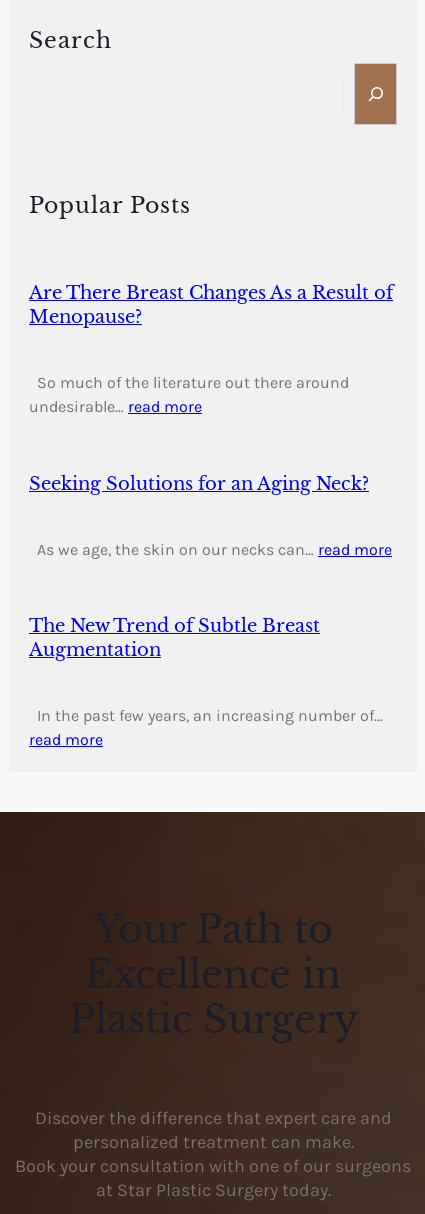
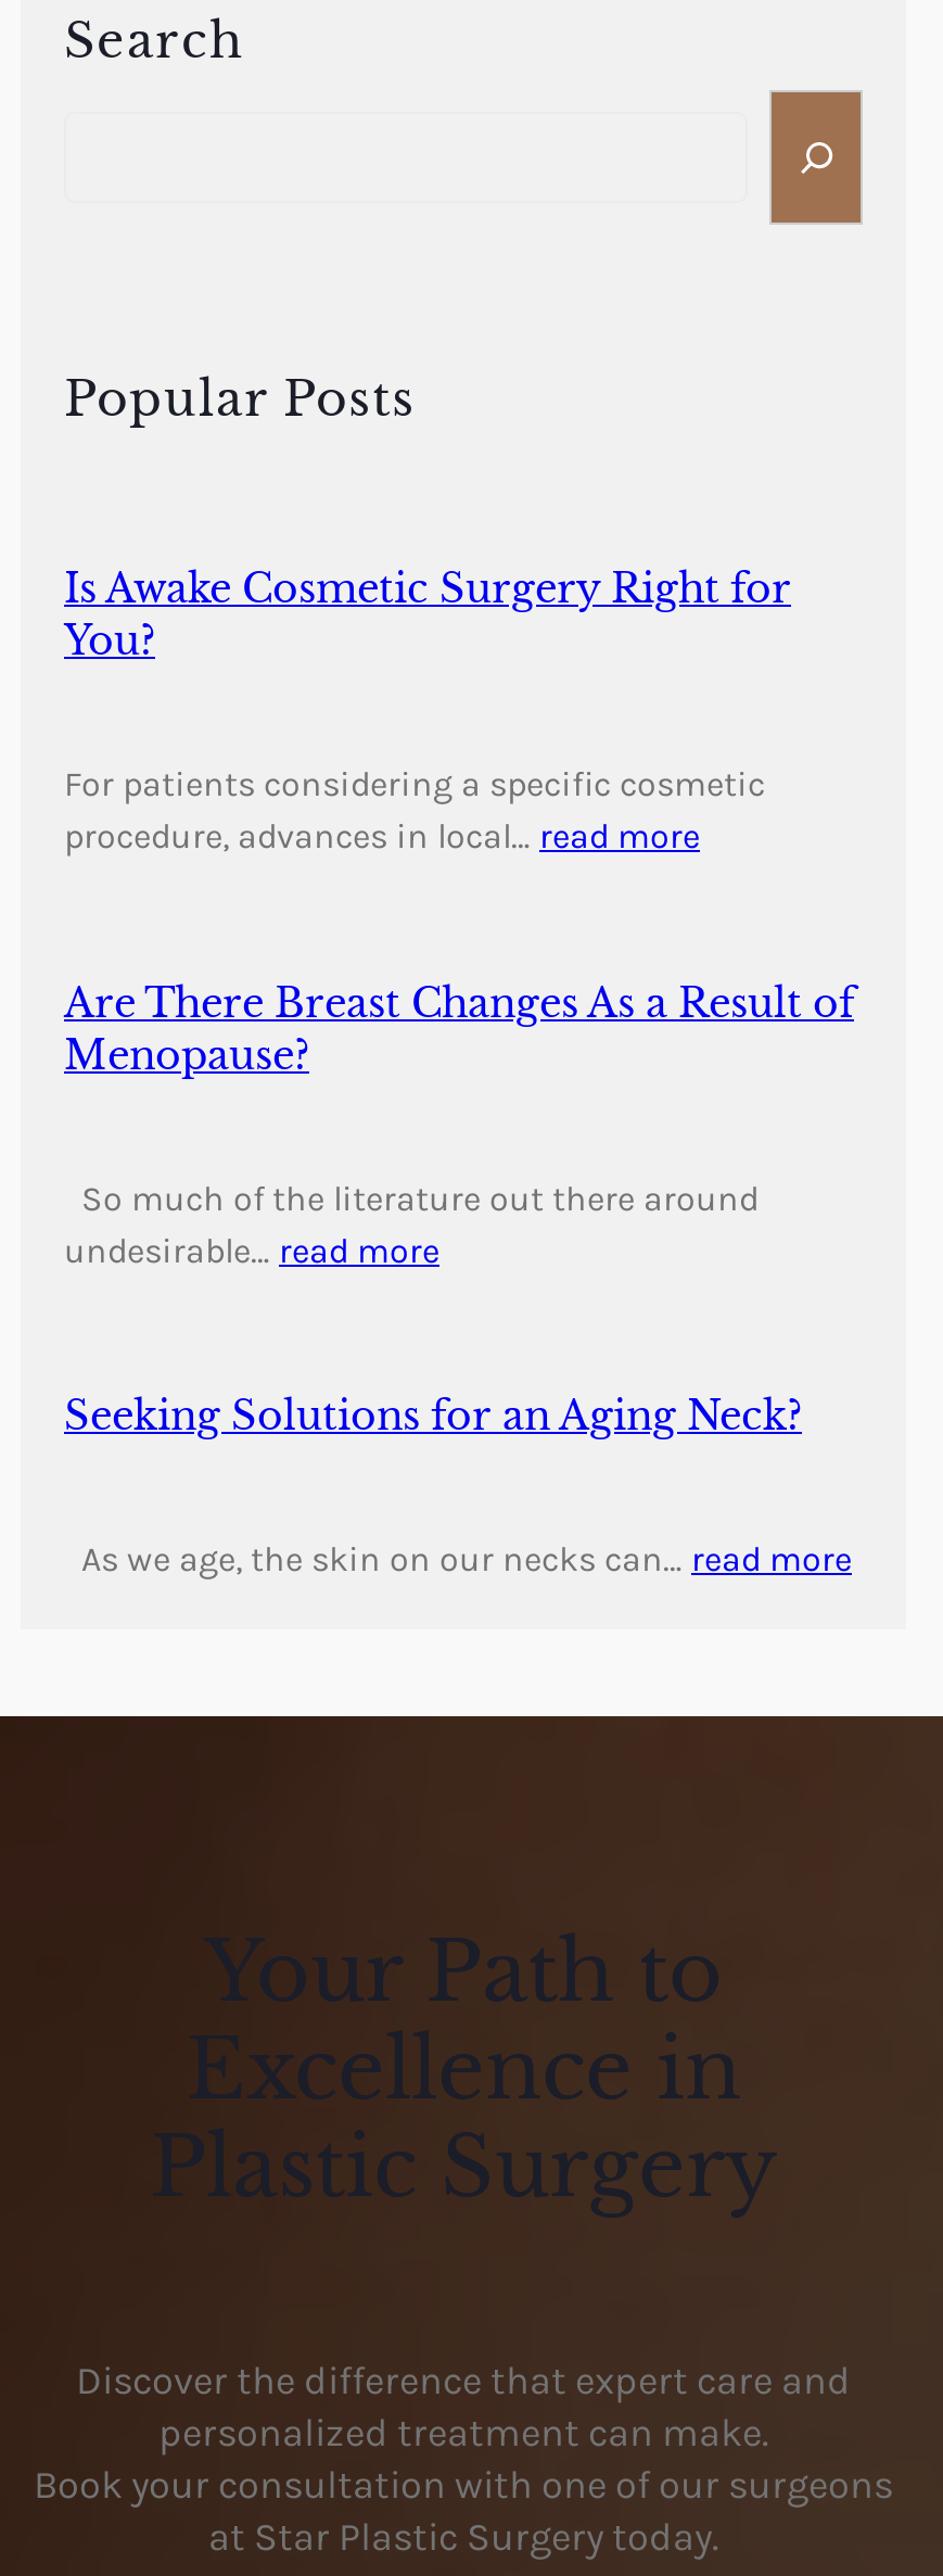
none -> [64,566,791,856] Is Awake Cosmetic Surgery Right for | You? | For patients considering a specific cosmetic | procedure, advances in local… read more
moved [29,282,393,559] -> [64,980,854,1580]: Are There Breast Changes As a Result of | Menopause? | So much of the literature out there around | undesirable… read more | Seeking Solutions for an Aging Neck? | As we age, the skin on our necks can… read more
[29,615,383,749] The New Trend of Subtle Breast | Augmentation | In the past few years, an increasing number of… | read more -> none

